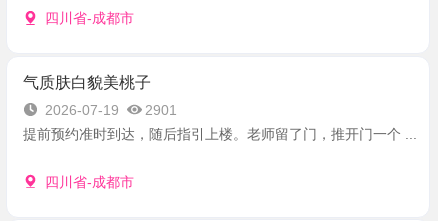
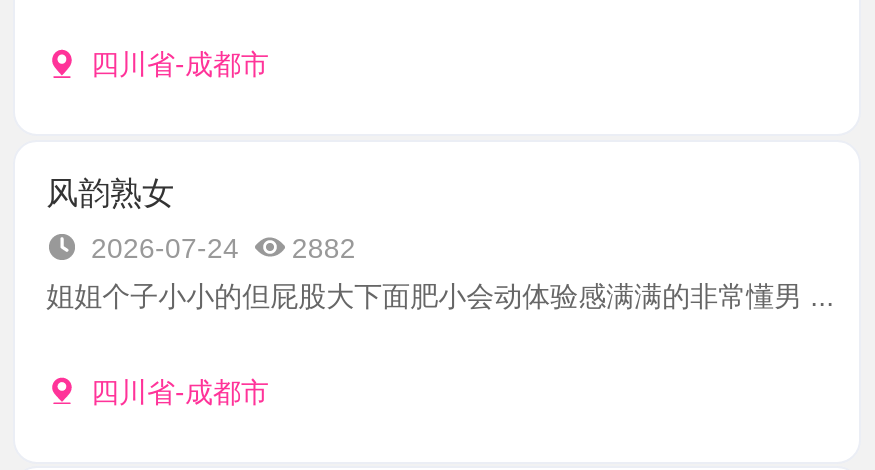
[23,74,151,91] 气质肤白貌美桃子 -> [46,175,174,209] 风韵熟女
[45,102,177,118] 2026-07-19 | 2901 -> [91,231,356,263] 2026-07-24 | 2882
[23,126,417,142] 提前预约准时到达，随后指引上楼。老师留了门，推开门一个 ... -> [46,279,834,311] 姐姐个子小小的但屁股大下面肥小会动体验感满满的非常懂男 ...

